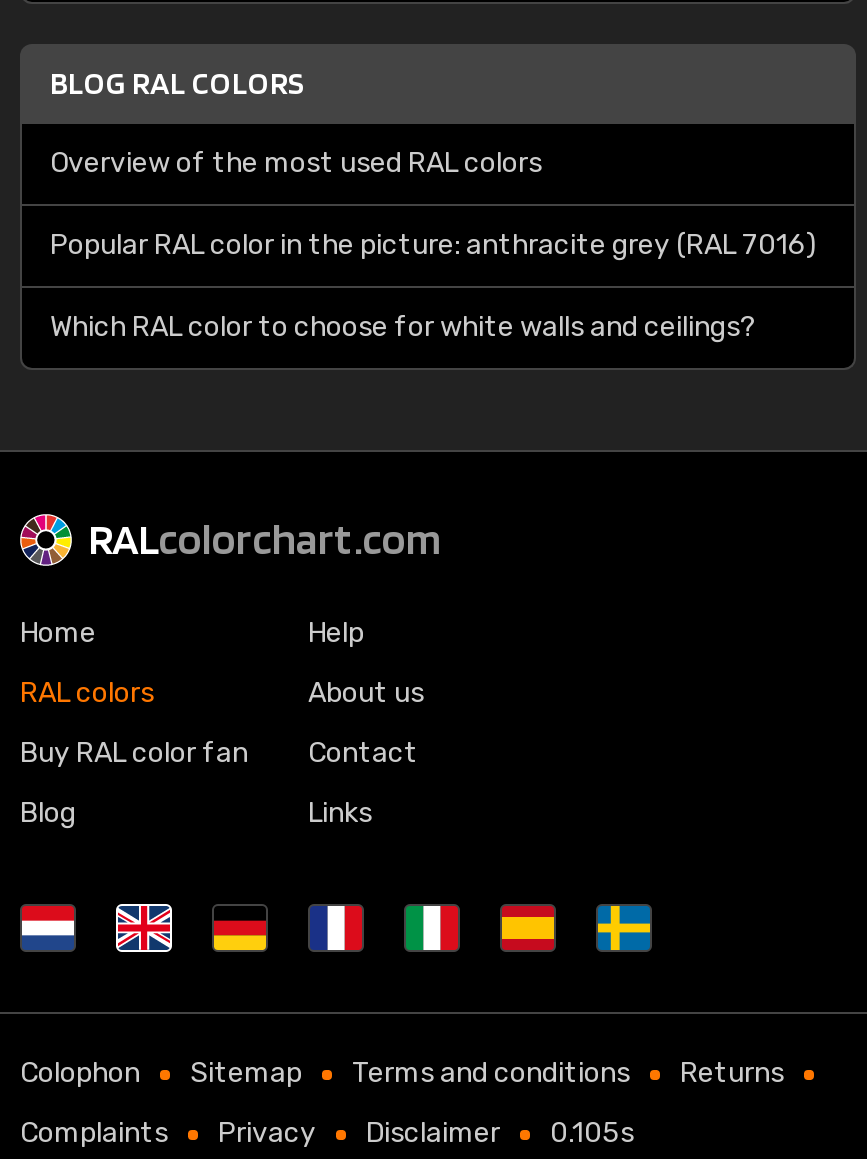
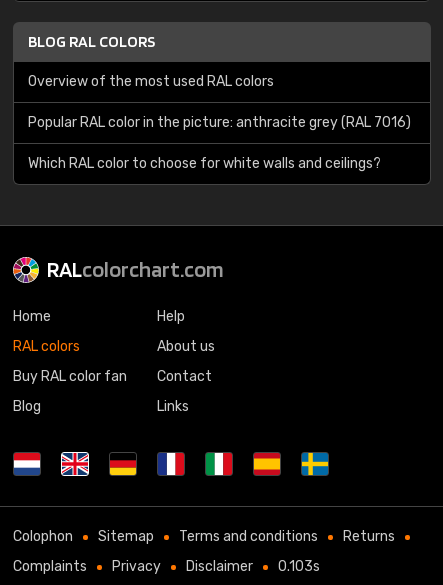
[20,1116,634,1150] Complaints Privacy Disclaimer 0.105s -> [13,558,320,575] Complaints Privacy Disclaimer 0.103s

